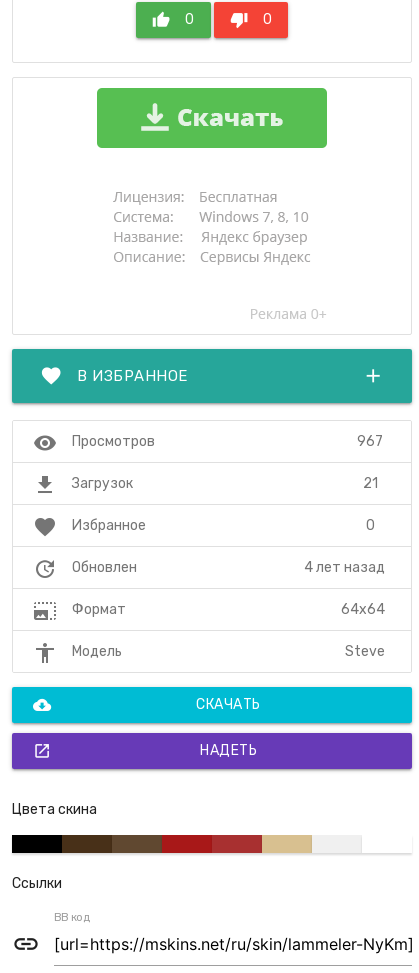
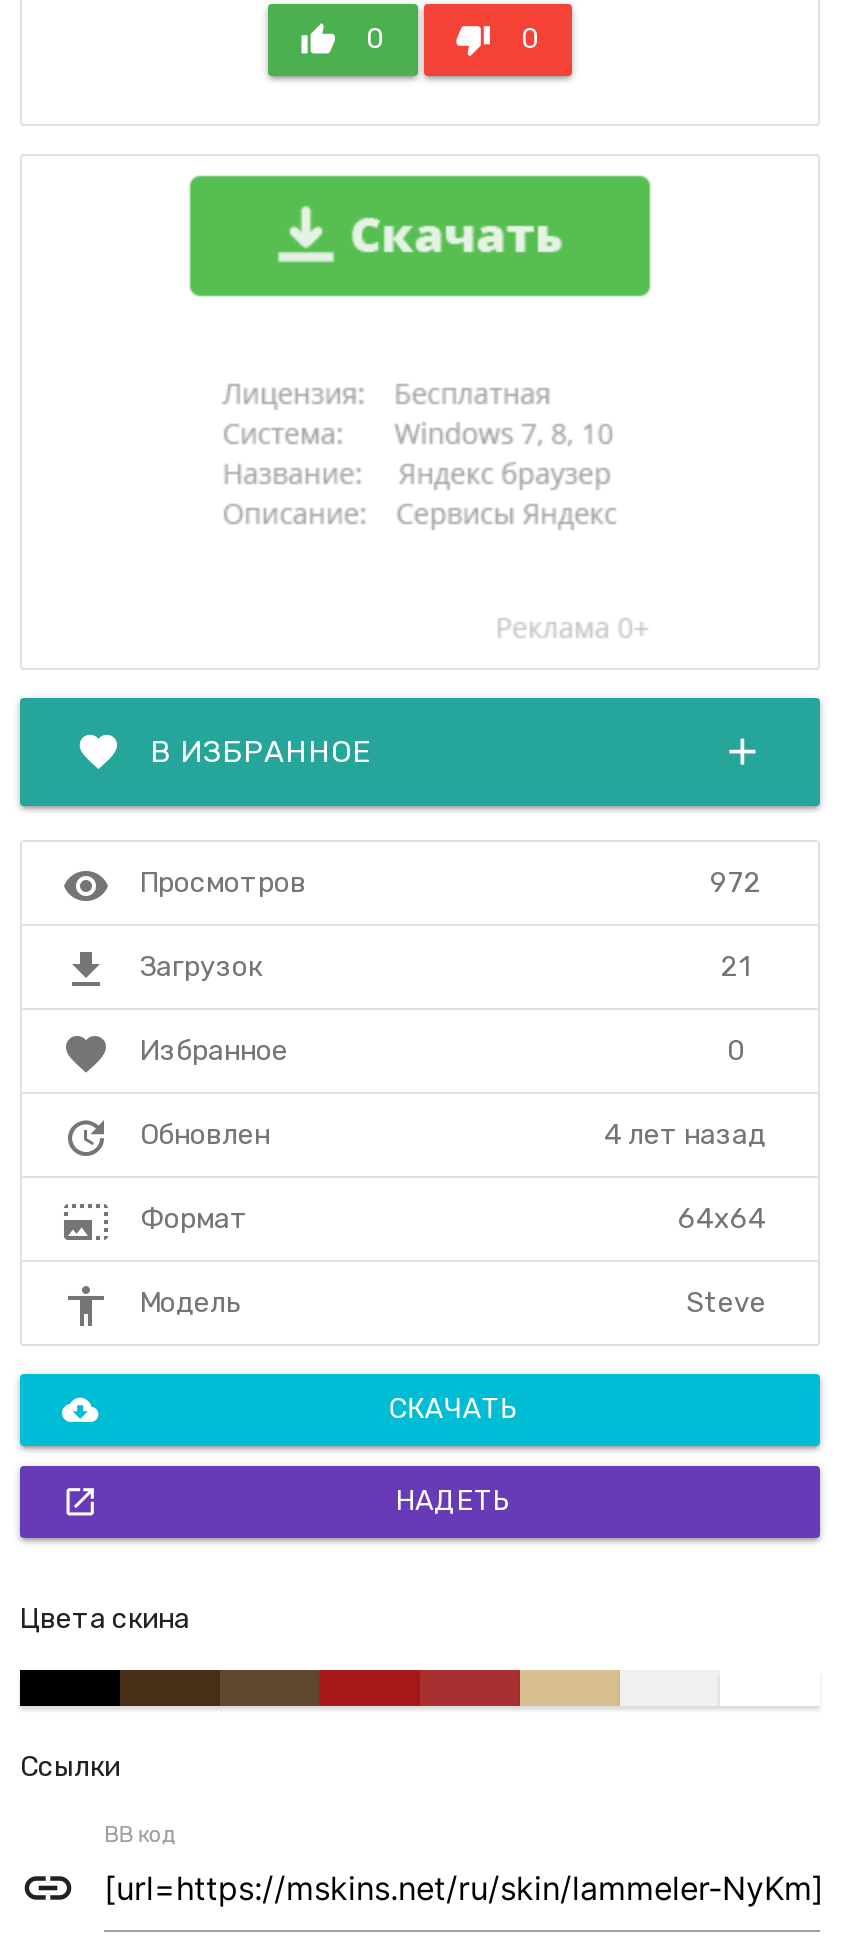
[357,432,383,449] 967 -> [710,865,762,899] 972

